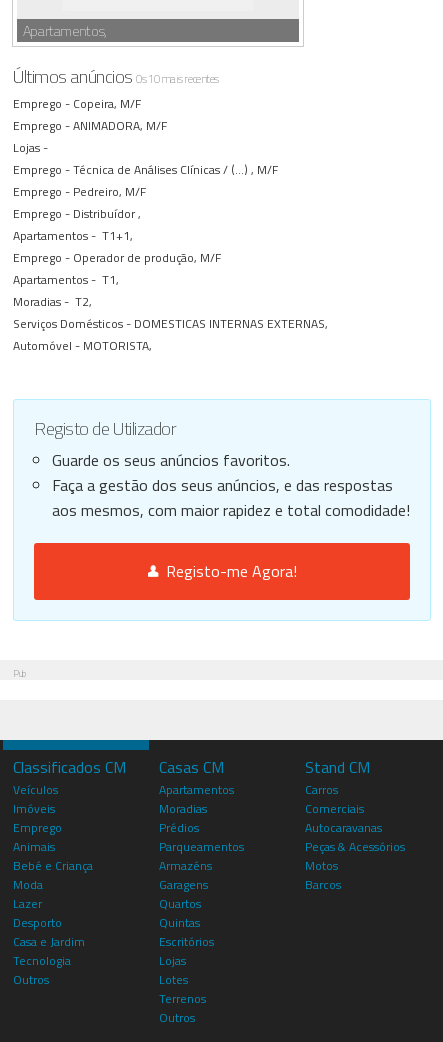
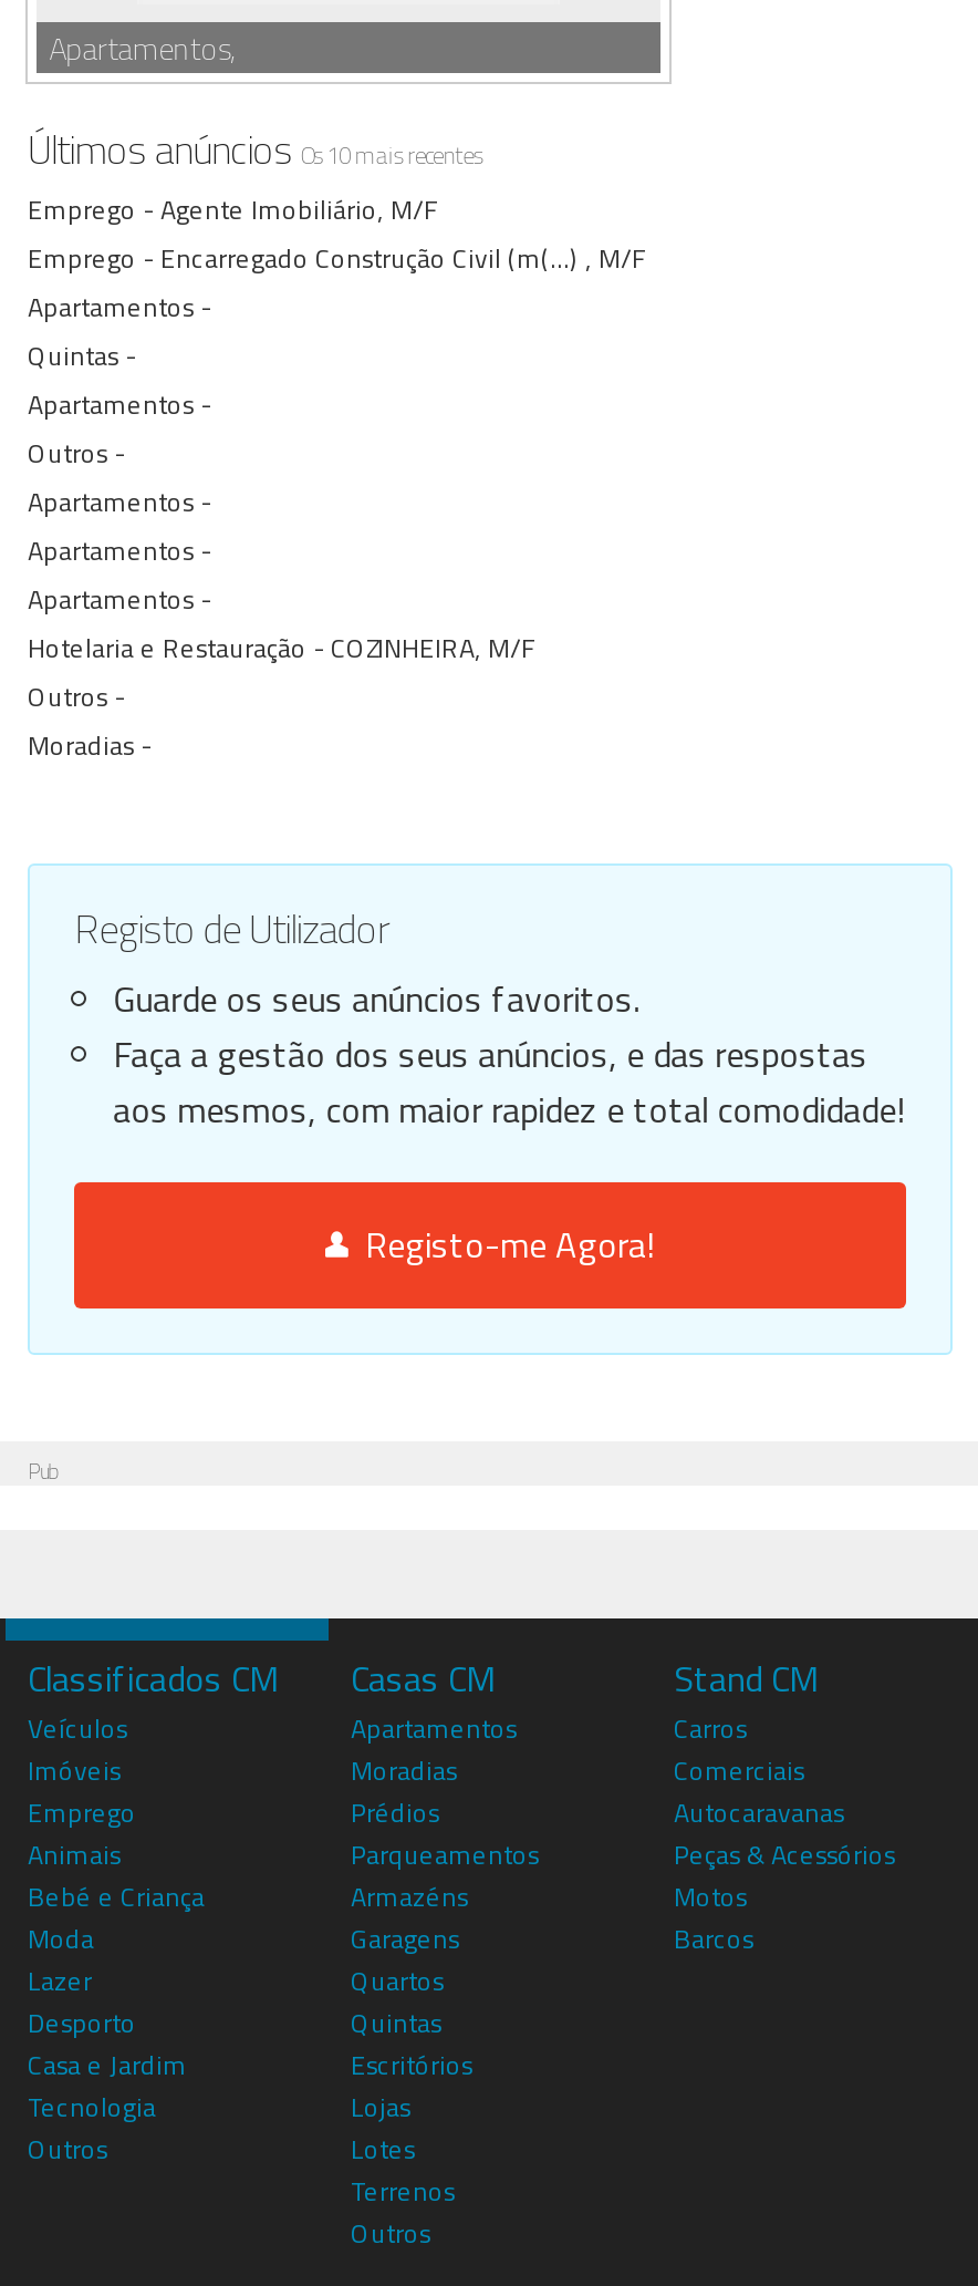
[13,94,337,355] Emprego - Copeira, M/F | Emprego -ANIMADORA, M/F | Lojas - | Emprego -Técnica de Análises Clínicas / (...) , M/F | Emprego - Pedreiro, M/F | Emprego - Distribuídor , | Apartamentos - T1+1, | Emprego - Operador de produção, M/F | Apartamentos - T1, | Moradias - T2, | Serviços Domésticos - DOMESTICAS INTERNAS EXTERNAS, | Automóvel - MOTORISTA, -> [28,187,658,765] Emprego - Agente Imobiliário, M/F | Emprego - Encarregado Construção Civil (m(...) , M/F | Apartamentos - | Quintas - | Apartamentos - | Outros - | Apartamentos - | Apartamentos - | Apartamentos - | Hotelaria e Restauração - COZINHEIRA, M/F | Outros - | Moradias -

